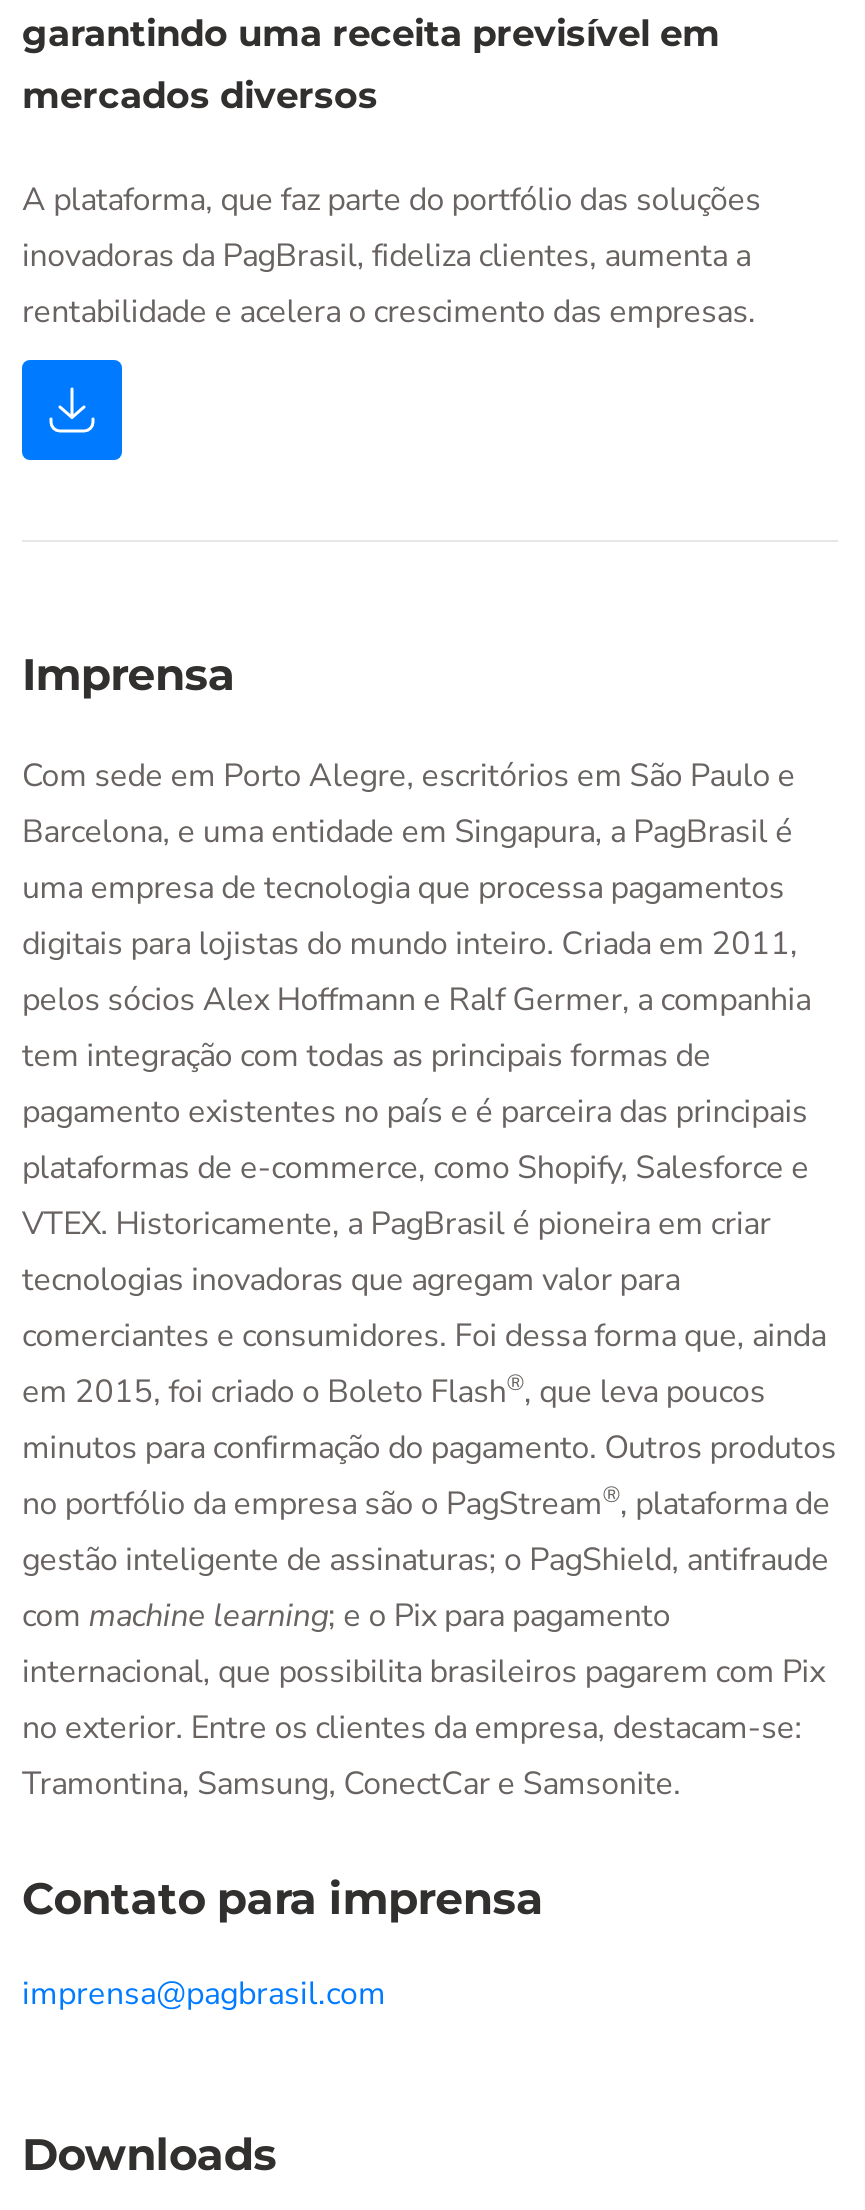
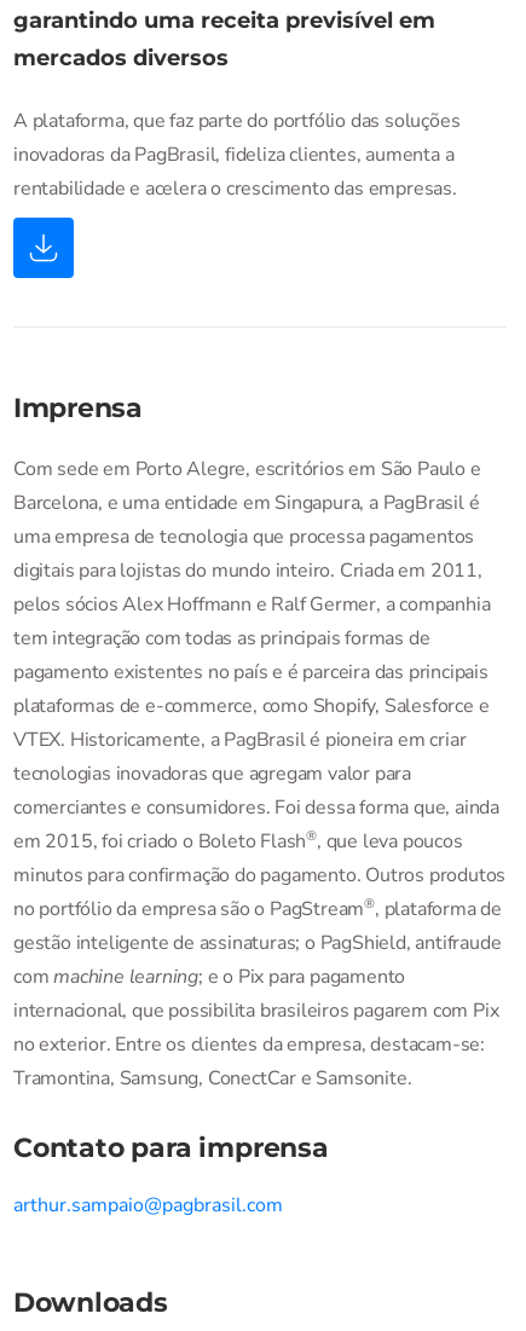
[22,1972,386,2016] imprensa@pagbrasil.com -> [13,1192,283,1219] arthur.sampaio@pagbrasil.com

